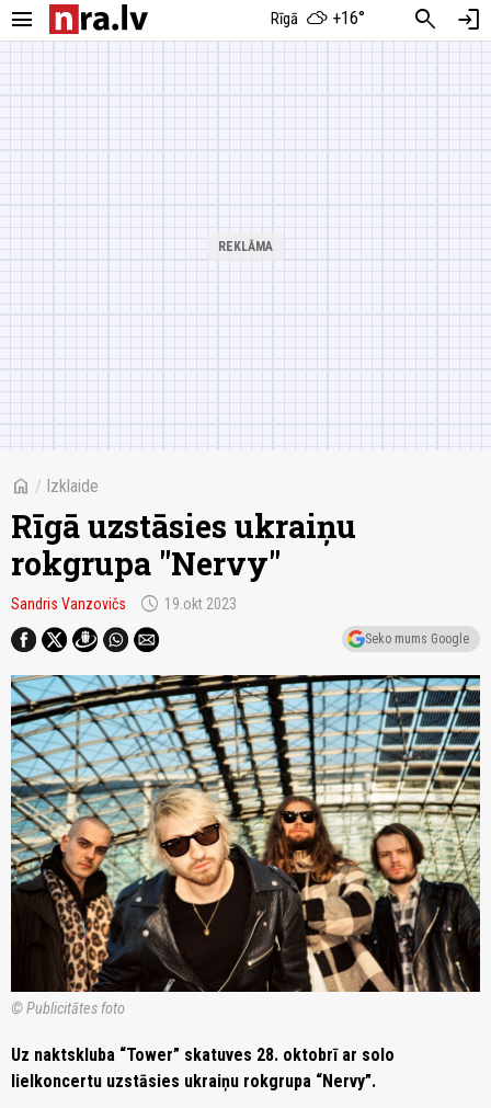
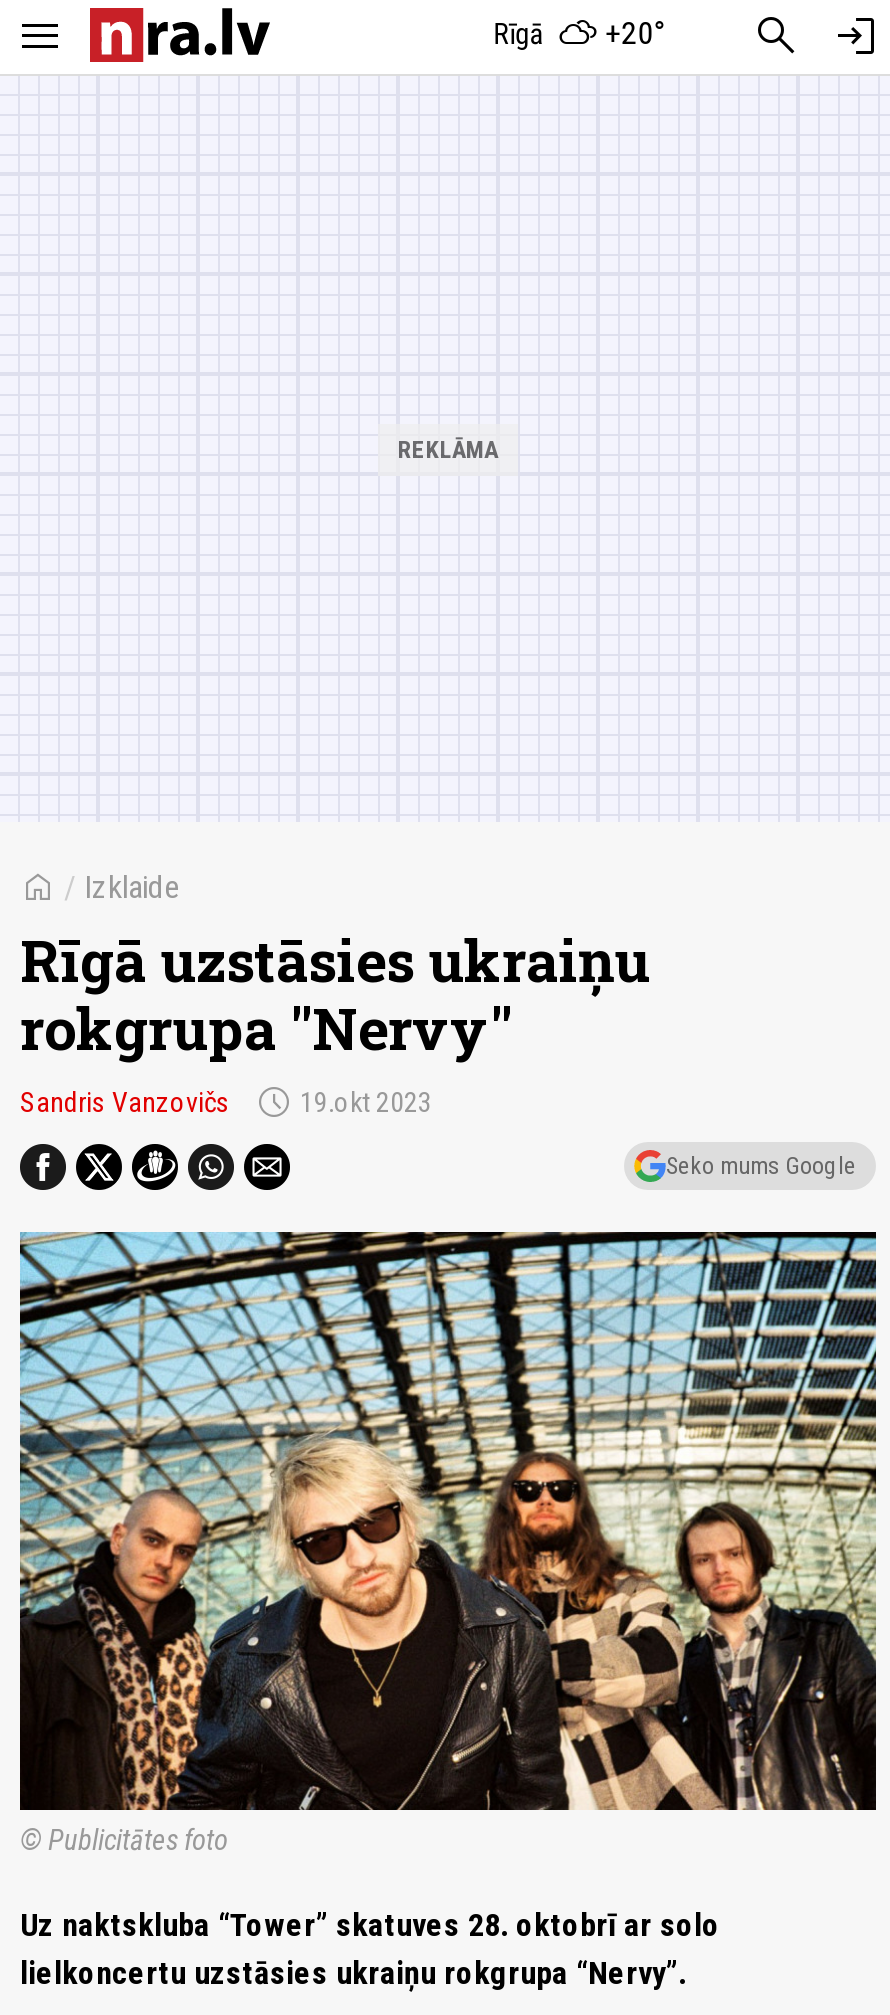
[270,8,365,28] Rīgā +16° -> [494,14,666,52] Rīgā +20°

